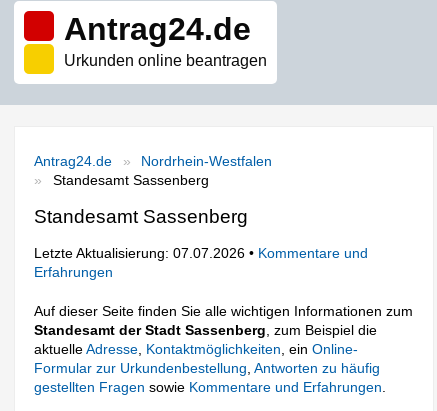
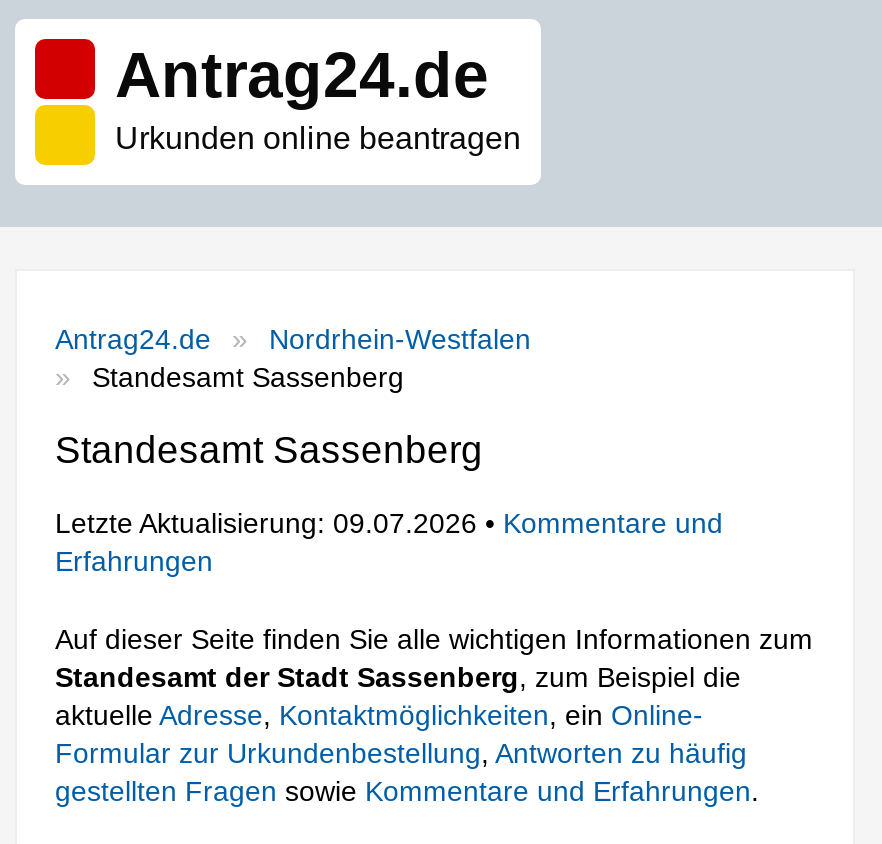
[34,245,368,261] Letzte Aktualisierung: 07.07.2026 • Kommentare und -> [55,507,723,539] Letzte Aktualisierung: 09.07.2026 • Kommentare und

